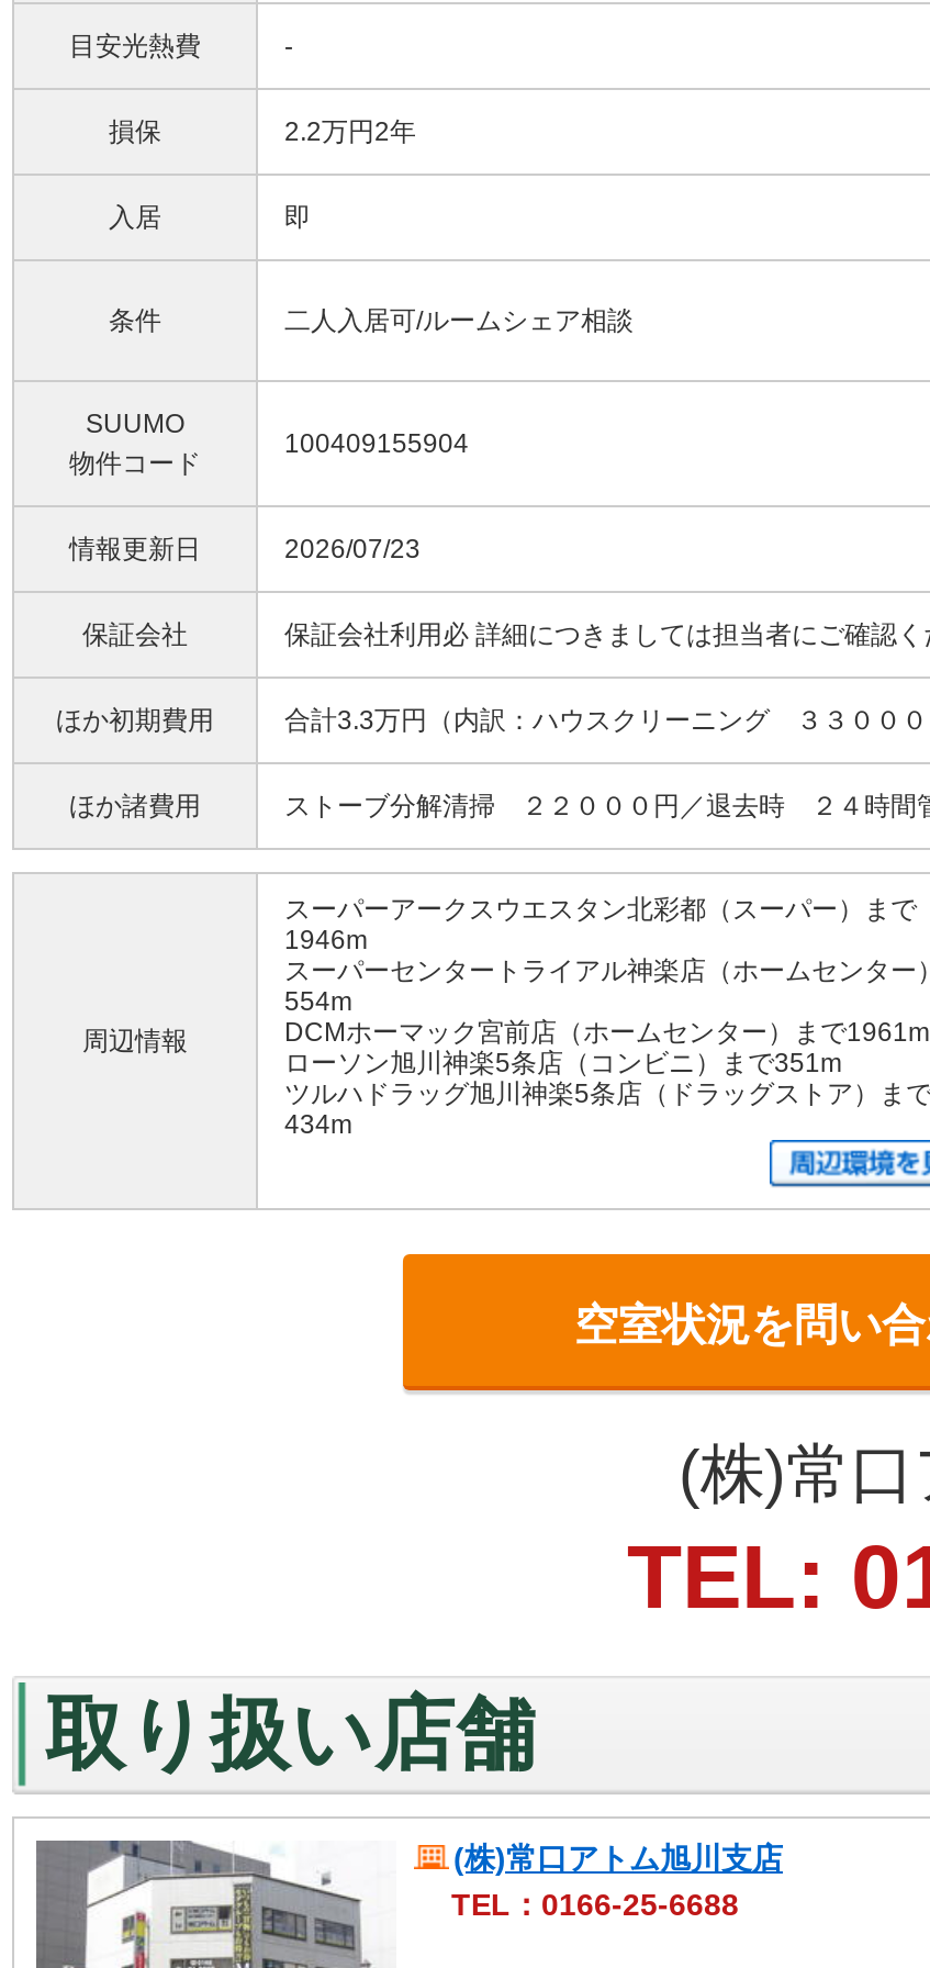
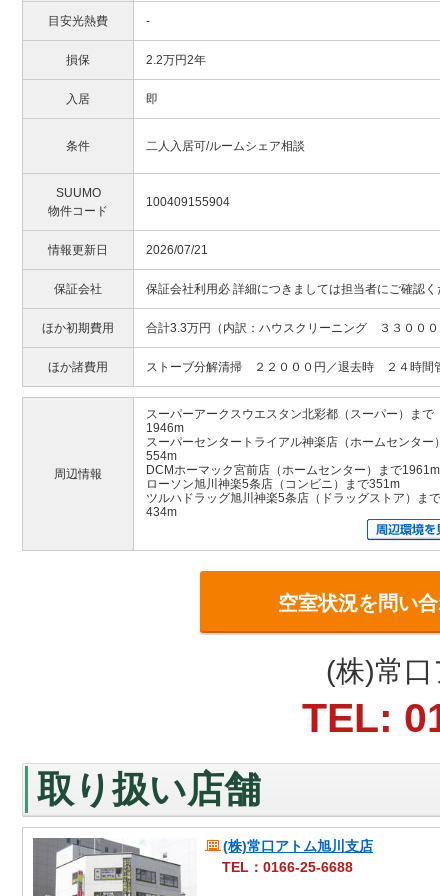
[284,534,421,564] 2026/07/23 -> [146,243,208,257] 2026/07/21

